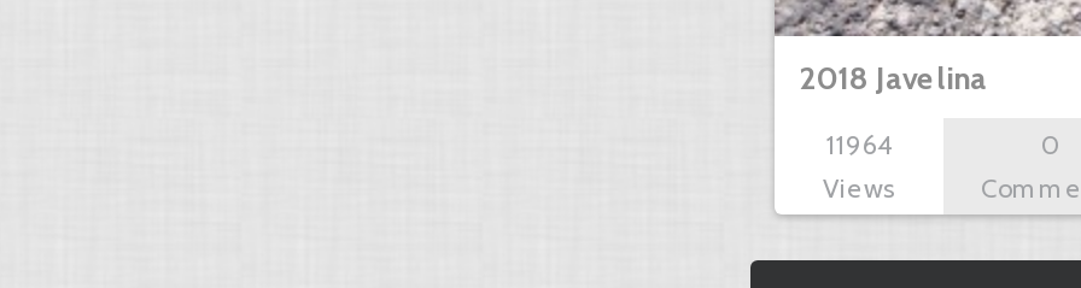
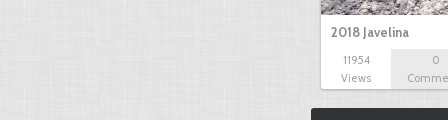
[826,129,892,163] 11964 -> [342,53,369,67] 11954

